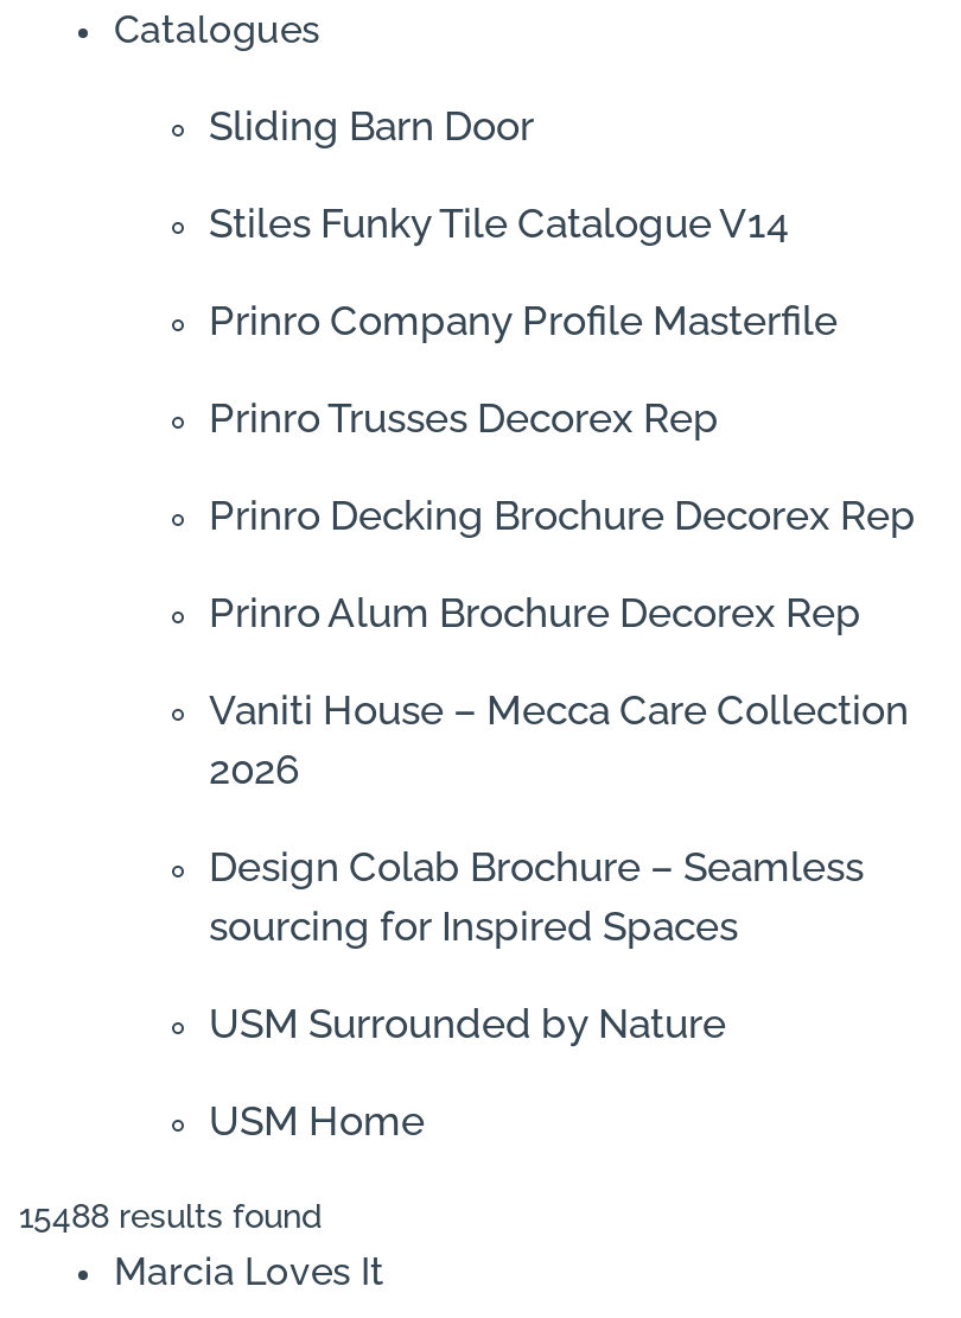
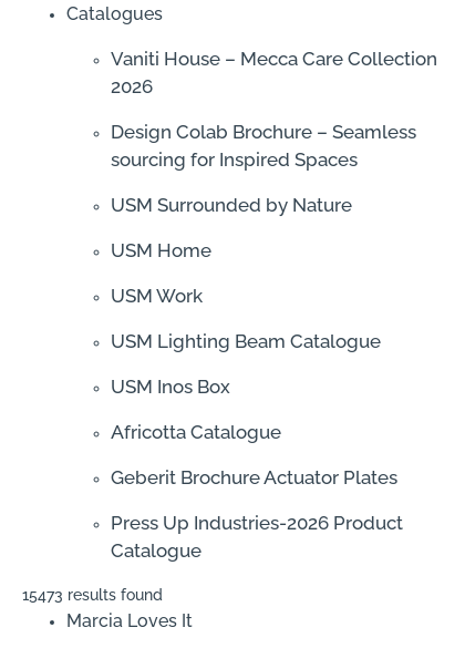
[209,102,916,636] Sliding Barn Door | Stiles Funky Tile Catalogue V14 | Prinro Company Profile Masterfile | Prinro Trusses Decorex Rep | Prinro Decking Brochure Decorex Rep | Prinro Alum Brochure Decorex Rep -> none
moved [209,686,909,1145] -> [111,48,437,261]: Vaniti House – Mecca Care Collection | 2026 | Design Colab Brochure – Seamless | sourcing for Inspired Spaces | USM Surrounded by Nature | USM Home
[19,1197,323,1235] 15488 results found -> [22,285,403,604] USM Work | USM Lighting Beam Catalogue | USM Inos Box | Africotta Catalogue | Geberit Brochure Actuator Plates | Press Up Industries-2026 Product | Catalogue | 15473 results found

